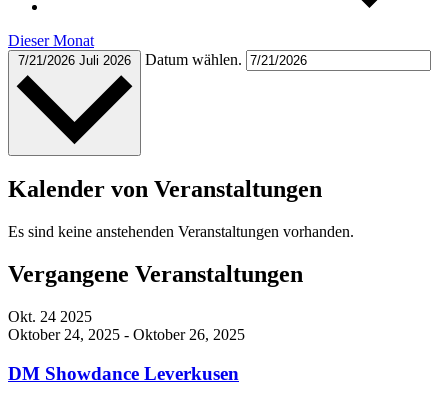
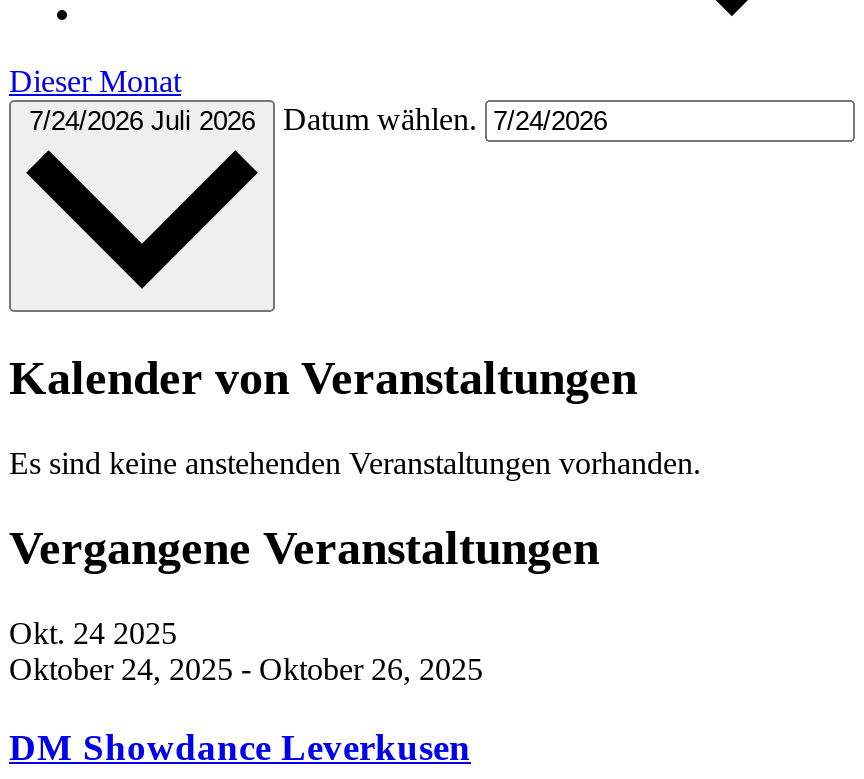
[18,51,246,68] 7/21/2026 Juli 2026 Datum wählen. -> [29,103,485,137] 7/24/2026 Juli 2026 Datum wählen.

